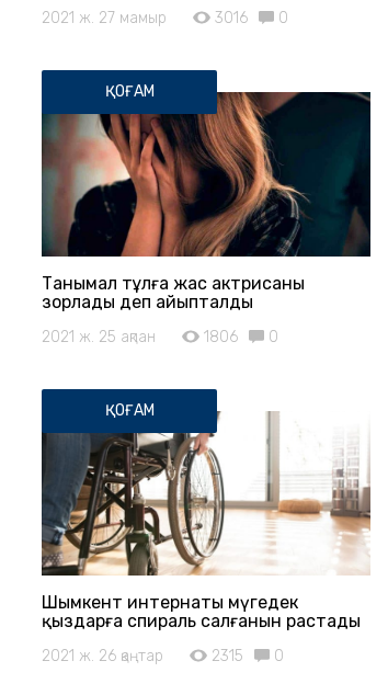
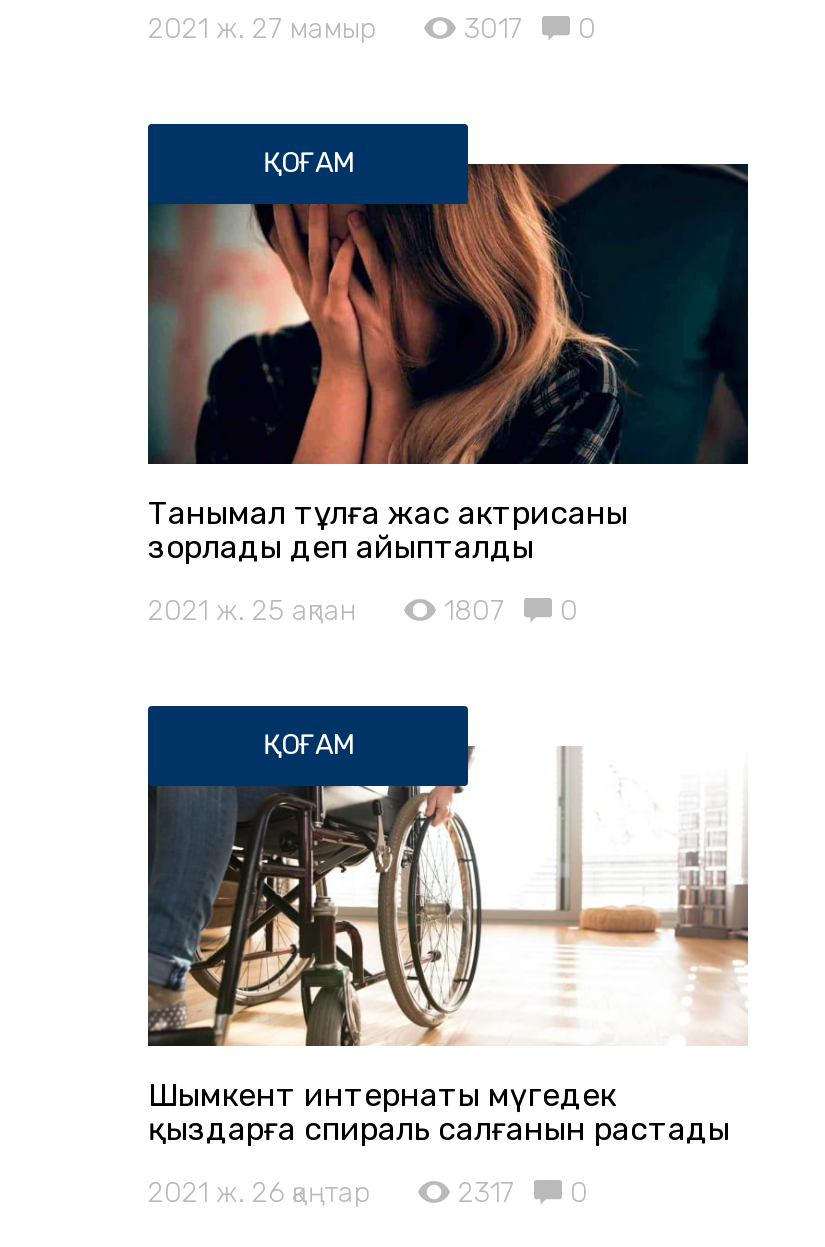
[215,8,288,27] 3016 0 -> [464,11,596,45] 3017 0
[204,327,278,346] 1806 0 -> [444,593,578,627] 1807 0
[212,646,284,665] 2315 0 -> [458,1175,588,1209] 2317 0

